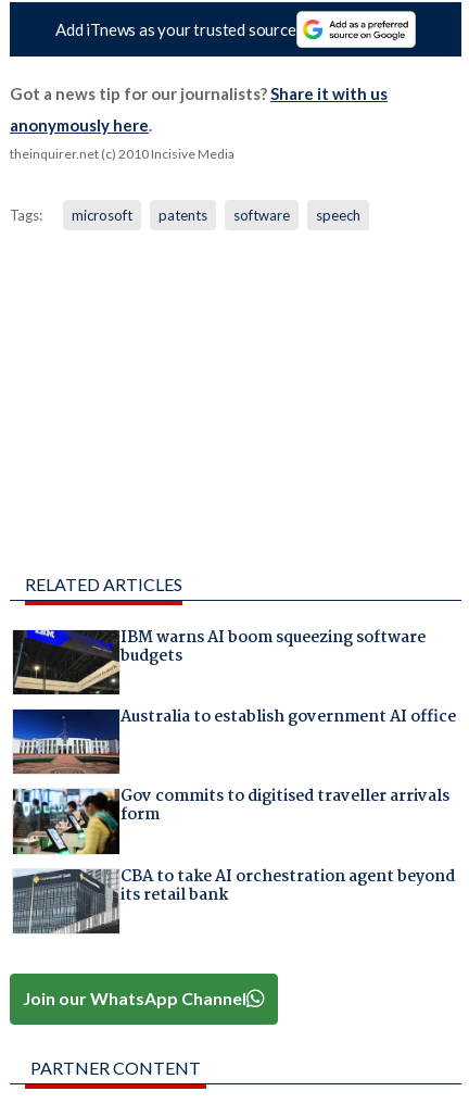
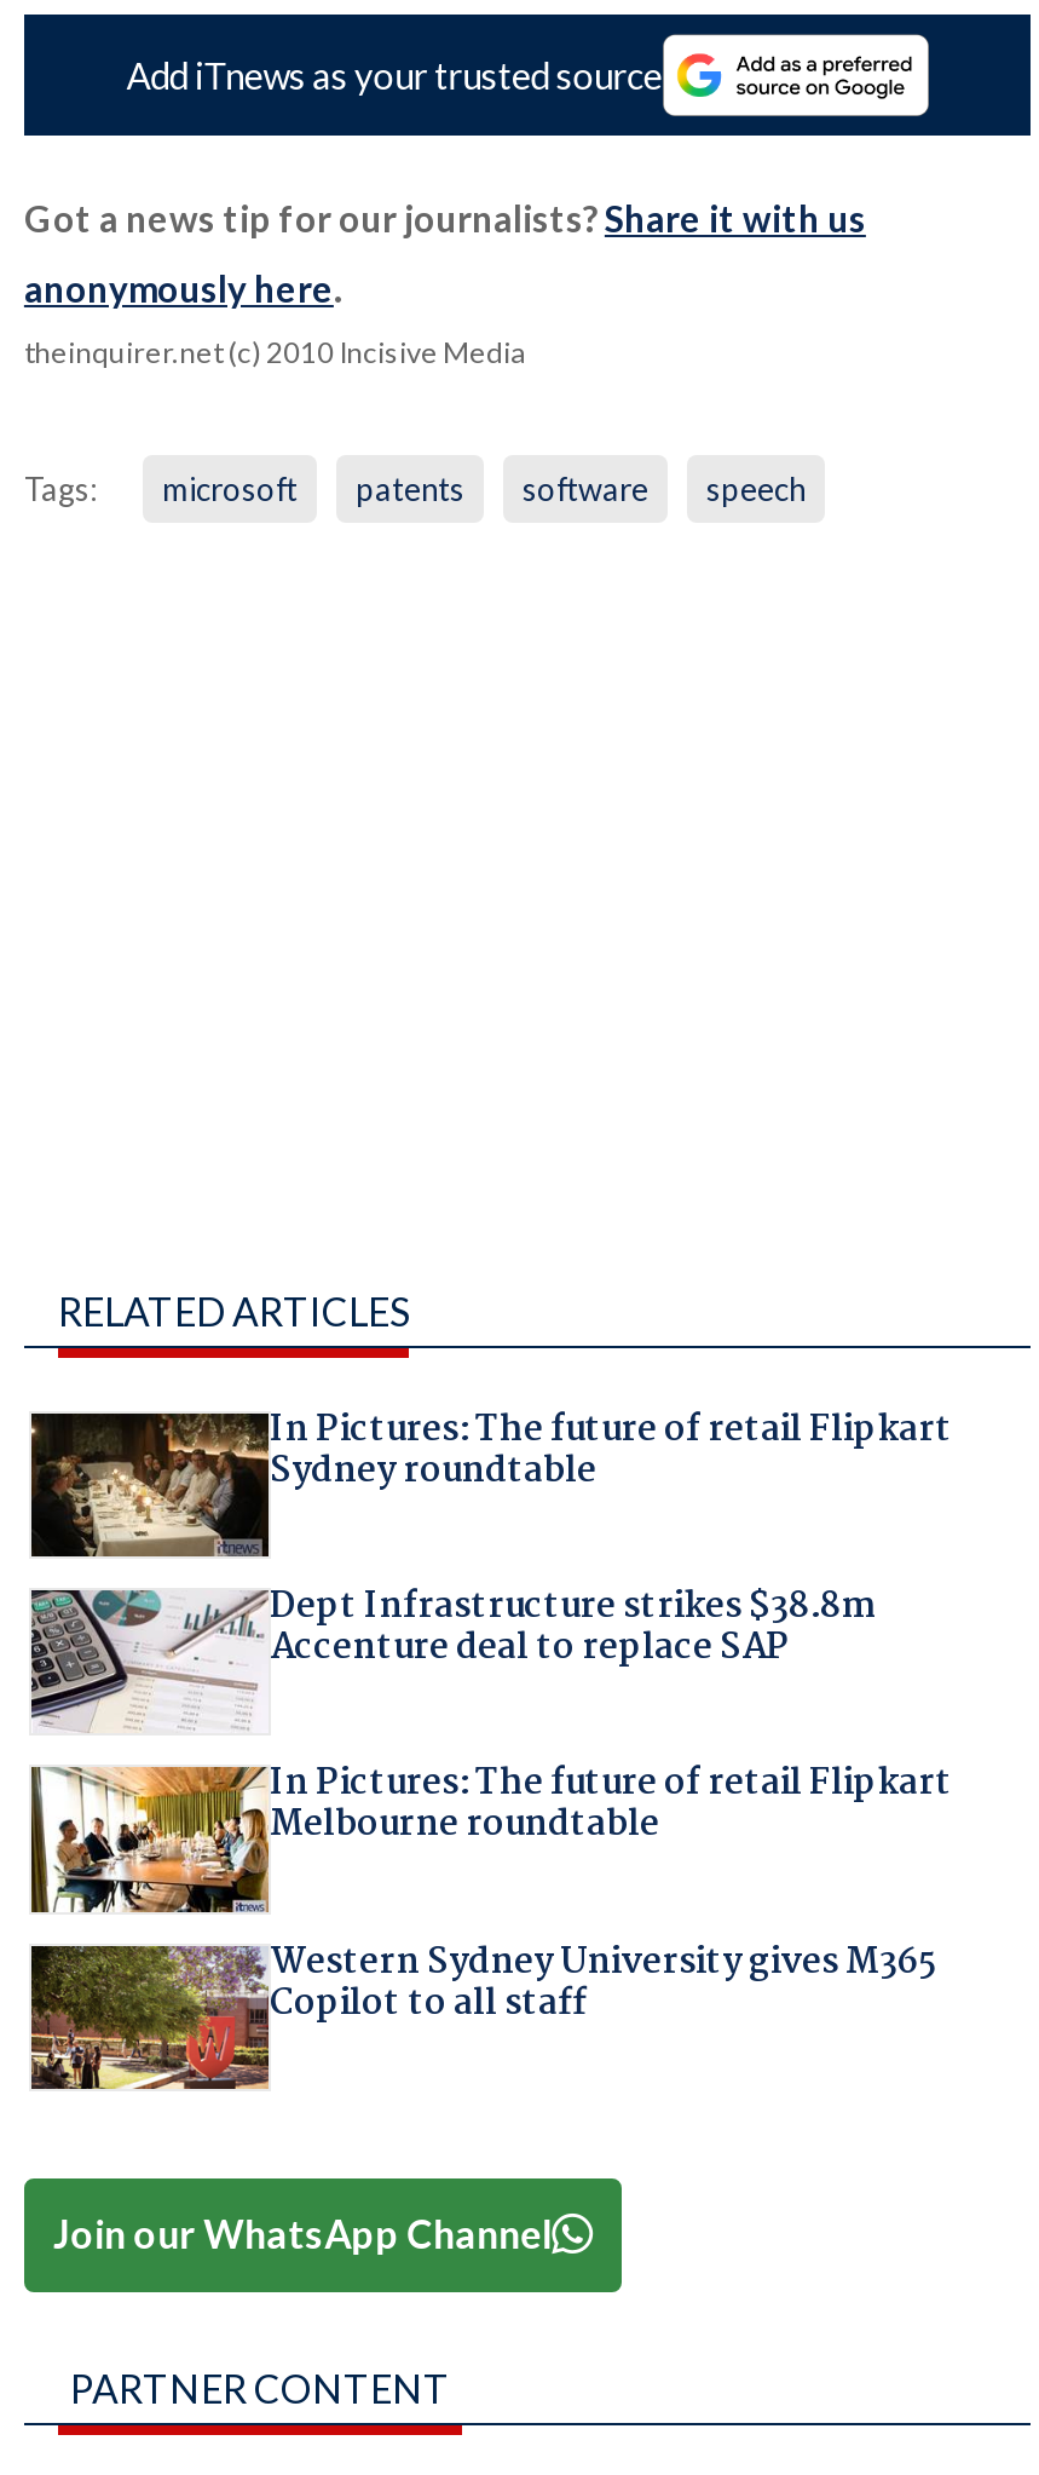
[13,624,425,695] [image] | IBM warns AI boom squeezing software | budgets -> [29,1401,952,1559] [image] | In Pictures: The future of retail Flipkart | Sydney roundtable
[12,704,455,775] [image] | Australia to establish government AI office -> [29,1578,875,1733] [image] | Dept Infrastructure strikes $38.8m | Accenture deal to replace SAP
[13,784,449,855] [image] | Gov commits to digitised traveller arrivals | form -> [29,1756,952,1915] [image] | In Pictures: The future of retail Flipkart | Melbourne roundtable
[12,864,454,934] [image] | CBA to take AI orchestration agent beyond | its retail bank -> [29,1934,937,2091] [image] | Western Sydney University gives M365 | Copilot to all staff

